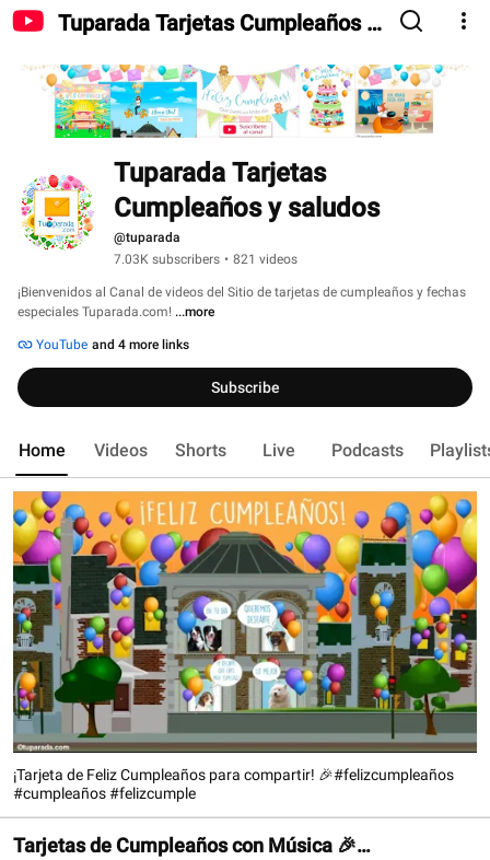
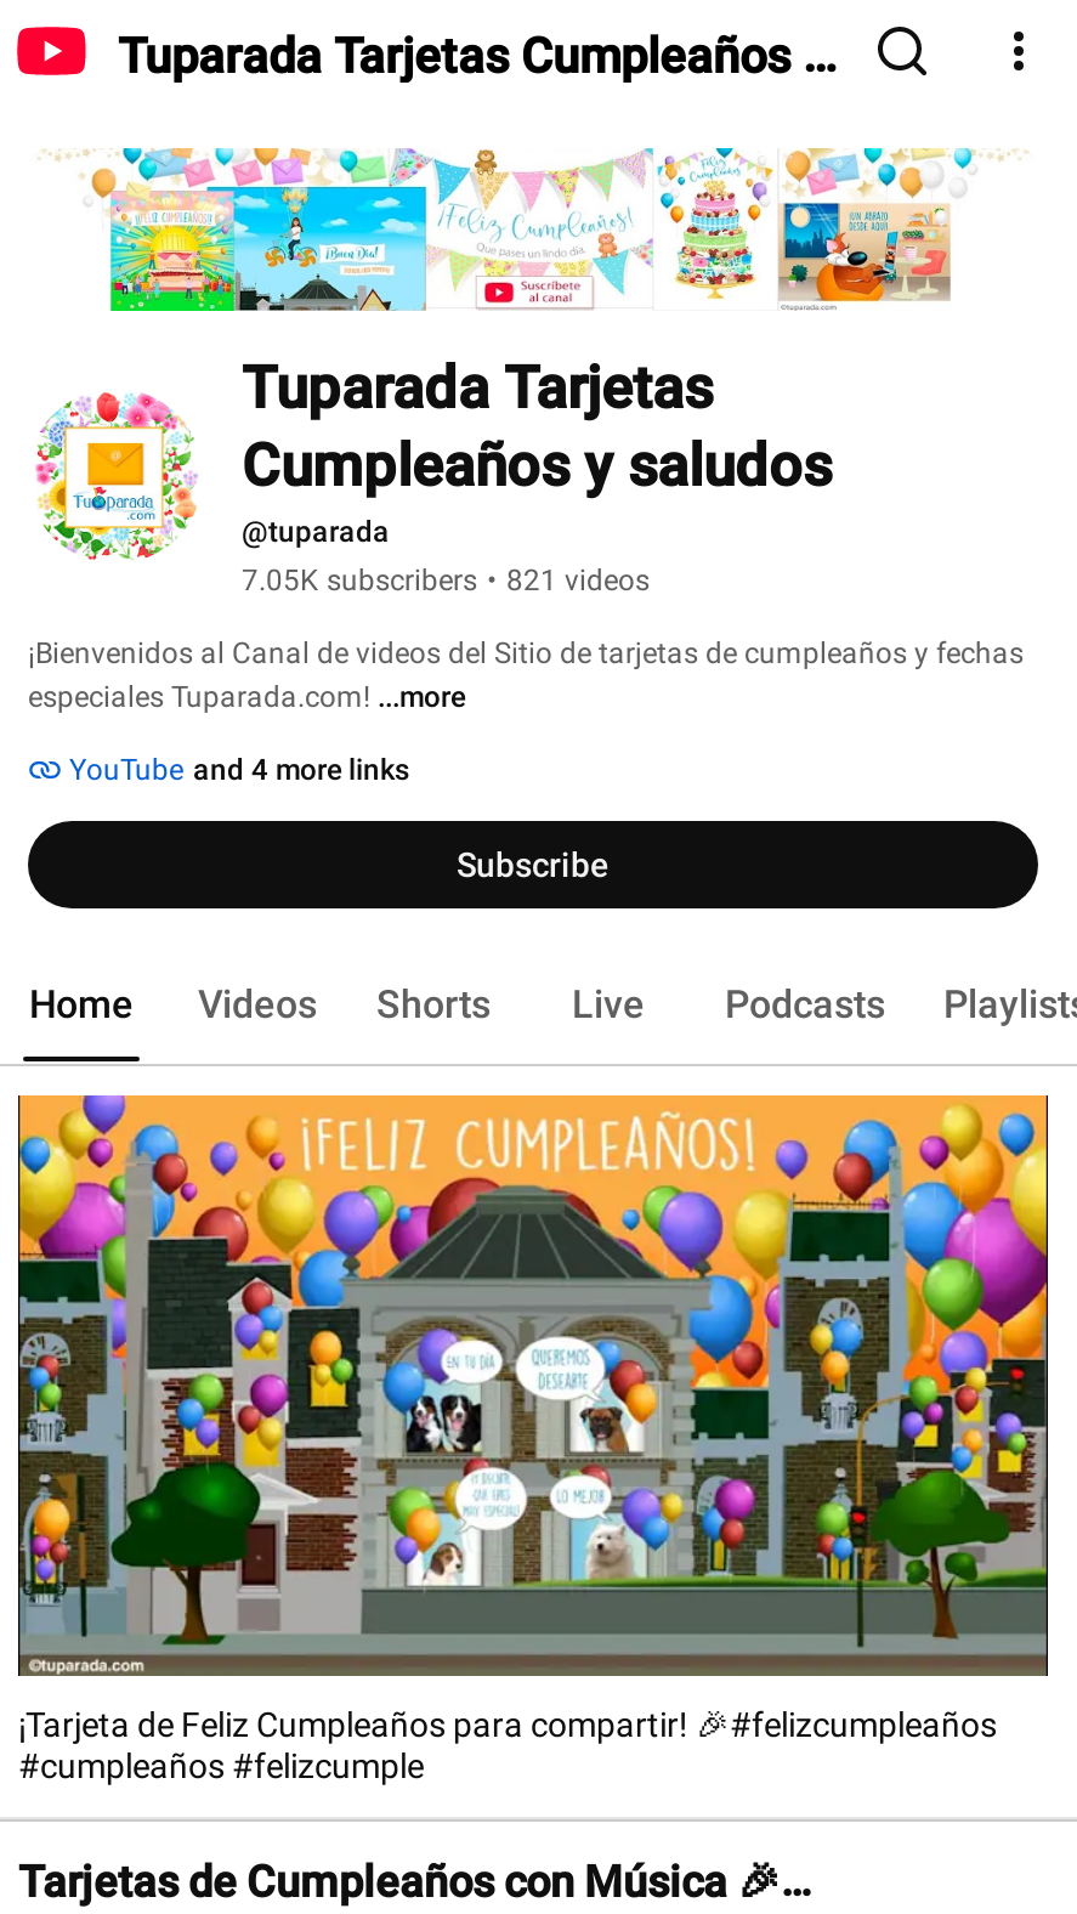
[114,252,297,267] 7.03K subscribers • 821 videos -> [242,564,650,598] 7.05K subscribers • 821 videos

